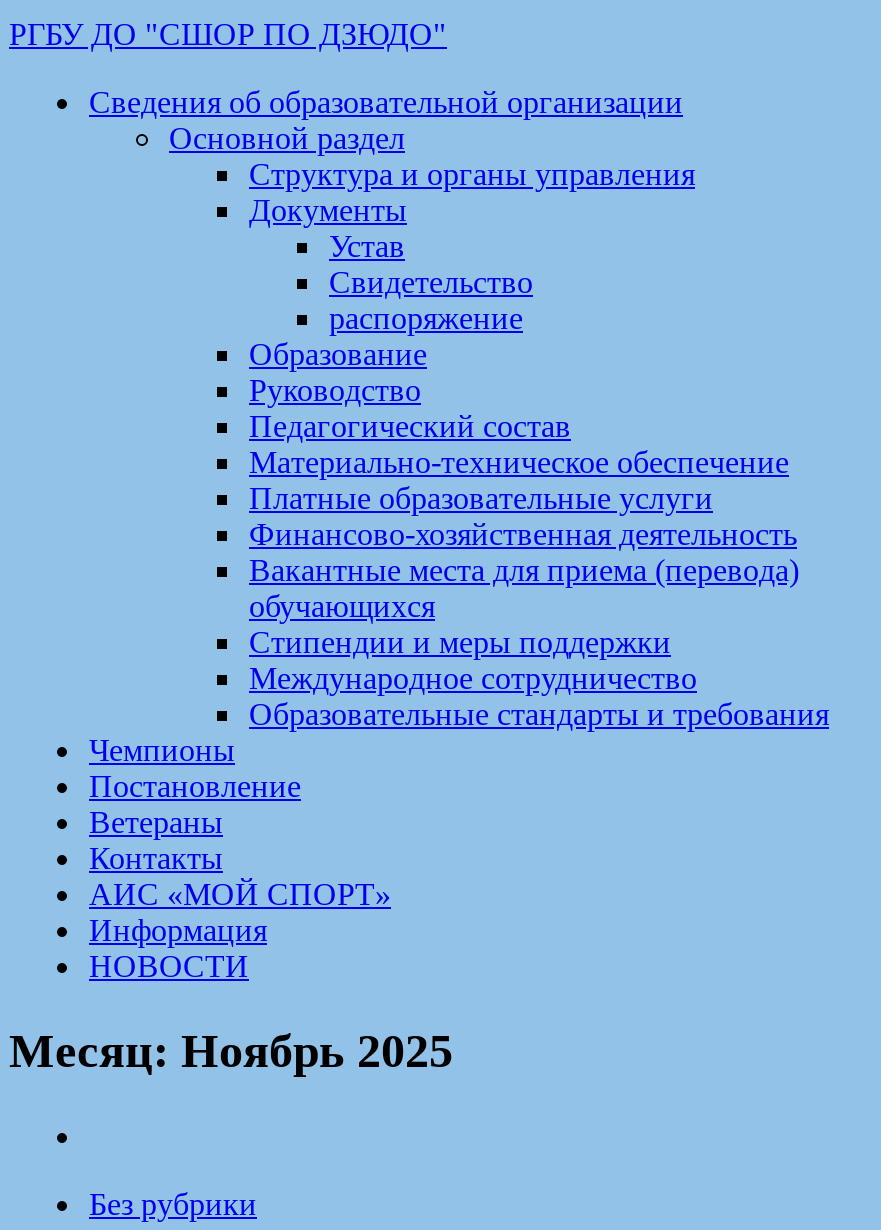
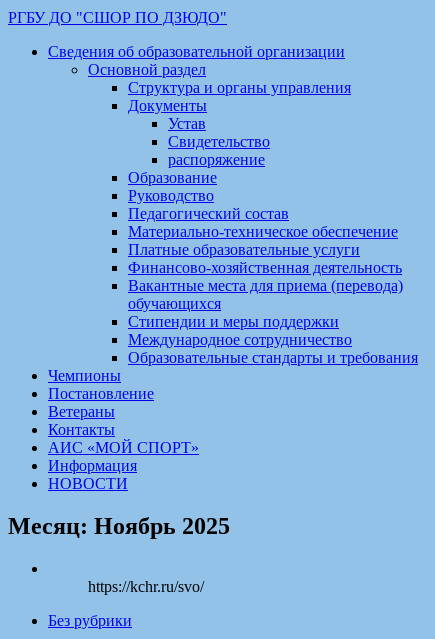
none -> [88,578,204,595] https://kchr.ru/svo/

